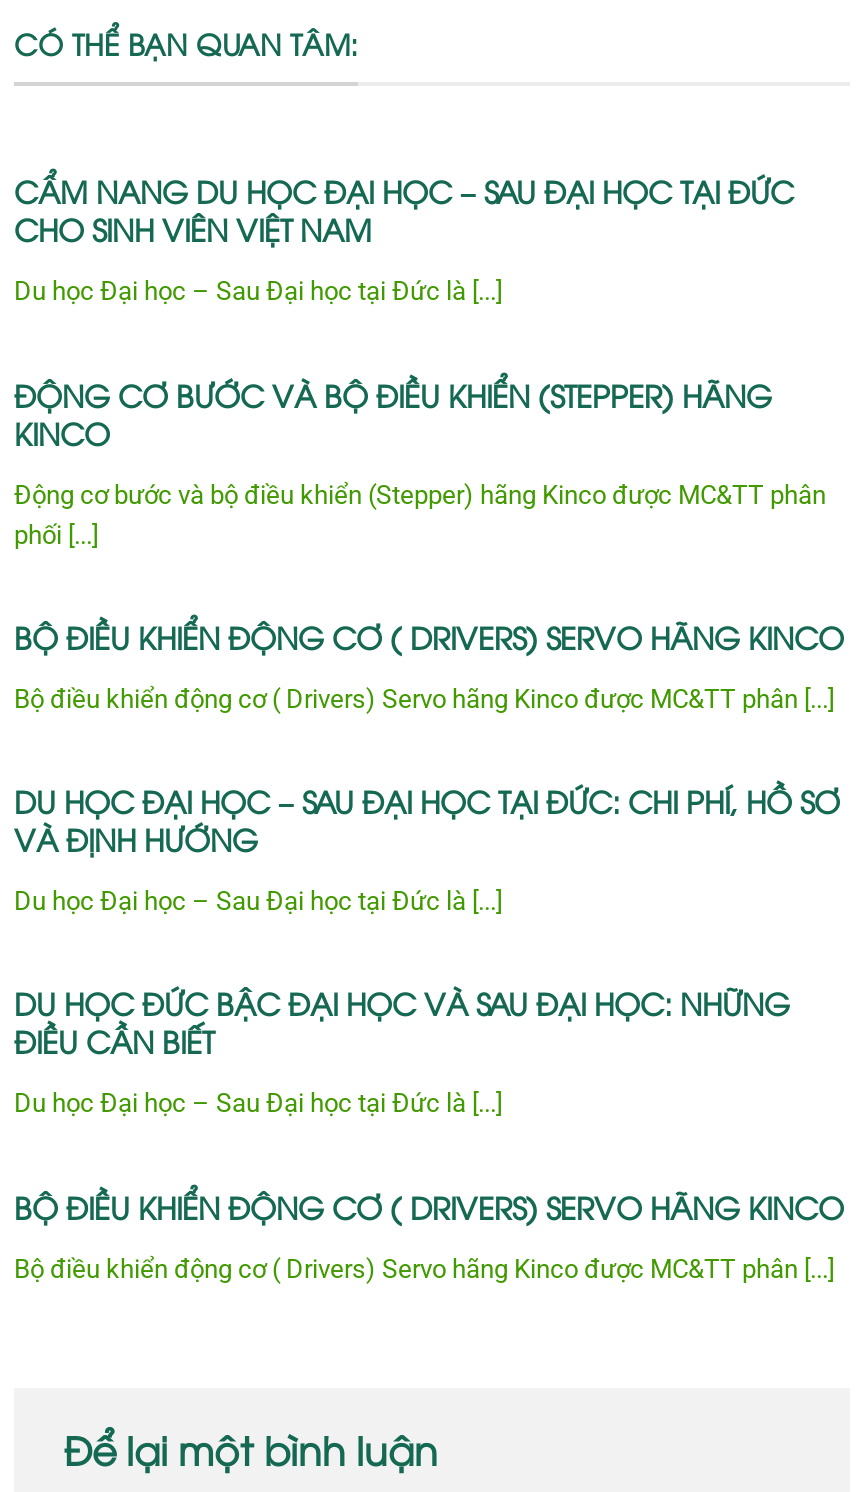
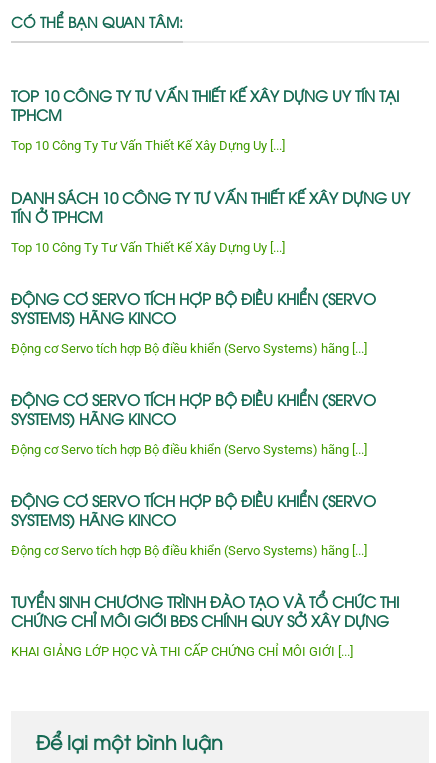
[14,171,794,249] CẨM NANG DU HỌC ĐẠI HỌC – SAU ĐẠI HỌC TẠI ĐỨC | CHO SINH VIÊN VIỆT NAM -> [11,85,399,124] TOP 10 CÔNG TY TƯ VẤN THIẾT KẾ XÂY DỰNG UY TÍN TẠI | TPHCM
[14,277,502,307] Du học Đại học – Sau Đại học tại Đức là [...] -> [11,138,285,153] Top 10 Công Ty Tư Vấn Thiết Kế Xây Dựng Uy [...]
[14,373,772,451] ĐỘNG CƠ BƯỚC VÀ BỘ ĐIỀU KHIỂN (STEPPER) HÃNG | KINCO -> [11,187,410,226] DANH SÁCH 10 CÔNG TY TƯ VẤN THIẾT KẾ XÂY DỰNG UY | TÍN Ở TPHCM
[14,479,826,549] Động cơ bước và bộ điều khiển (Stepper) hãng Kinco được MC&TT phân | phối [...] -> [11,240,285,255] Top 10 Công Ty Tư Vấn Thiết Kế Xây Dựng Uy [...]
[14,616,844,656] BỘ ĐIỀU KHIỂN ĐỘNG CƠ ( DRIVERS) SERVO HÃNG KINCO -> [11,288,376,327] ĐỘNG CƠ SERVO TÍCH HỢP BỘ ĐIỀU KHIỂN (SERVO | SYSTEMS) HÃNG KINCO
[14,684,834,714] Bộ điều khiển động cơ ( Drivers) Servo hãng Kinco được MC&TT phân [...] -> [11,341,367,356] Động cơ Servo tích hợp Bộ điều khiển (Servo Systems) hãng [...]
[14,781,840,859] DU HỌC ĐẠI HỌC – SAU ĐẠI HỌC TẠI ĐỨC: CHI PHÍ, HỒ SƠ | VÀ ĐỊNH HƯỚNG -> [11,389,376,428] ĐỘNG CƠ SERVO TÍCH HỢP BỘ ĐIỀU KHIỂN (SERVO | SYSTEMS) HÃNG KINCO
[14,887,502,917] Du học Đại học – Sau Đại học tại Đức là [...] -> [11,442,367,457] Động cơ Servo tích hợp Bộ điều khiển (Servo Systems) hãng [...]
[14,983,790,1061] DU HỌC ĐỨC BẬC ĐẠI HỌC VÀ SAU ĐẠI HỌC: NHỮNG | ĐIỀU CẦN BIẾT -> [11,490,376,529] ĐỘNG CƠ SERVO TÍCH HỢP BỘ ĐIỀU KHIỂN (SERVO | SYSTEMS) HÃNG KINCO
[14,1089,502,1119] Du học Đại học – Sau Đại học tại Đức là [...] -> [11,543,367,558] Động cơ Servo tích hợp Bộ điều khiển (Servo Systems) hãng [...]
[14,1186,844,1226] BỘ ĐIỀU KHIỂN ĐỘNG CƠ ( DRIVERS) SERVO HÃNG KINCO -> [11,591,399,630] TUYỂN SINH CHƯƠNG TRÌNH ĐÀO TẠO VÀ TỔ CHỨC THI | CHỨNG CHỈ MÔI GIỚI BĐS CHÍNH QUY SỞ XÂY DỰNG
[14,1254,834,1284] Bộ điều khiển động cơ ( Drivers) Servo hãng Kinco được MC&TT phân [...] -> [11,644,353,659] KHAI GIẢNG LỚP HỌC VÀ THI CẤP CHỨNG CHỈ MÔI GIỚI [...]

